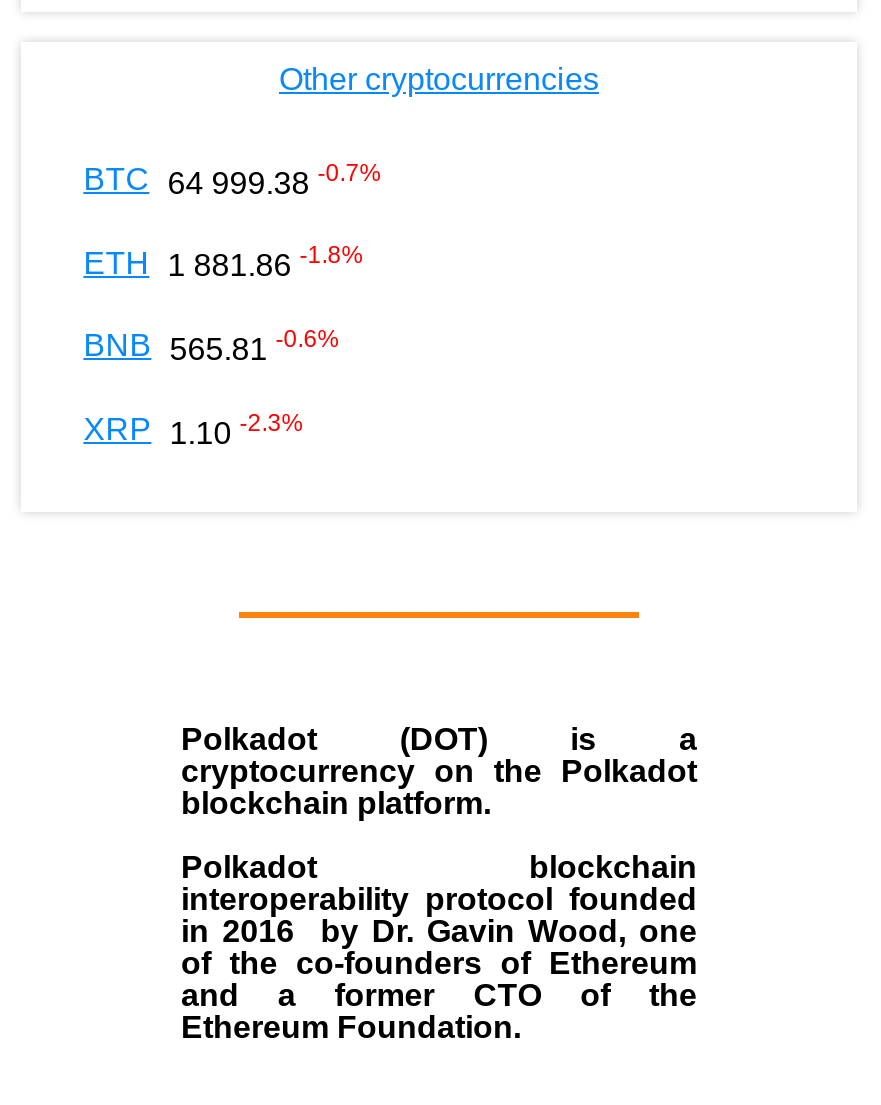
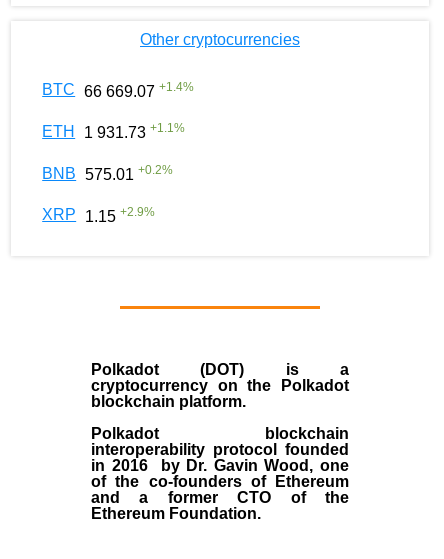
[83,159,381,200] BTC 64 999.38 -0.7% -> [42,79,194,100] BTC 66 669.07 +1.4%
[83,242,363,283] ETH 1 881.86 -1.8% -> [42,121,185,141] ETH 1 931.73 +1.1%
[83,326,339,366] BNB 565.81 -0.6% -> [42,163,173,183] BNB 575.01 +0.2%
[83,409,303,450] XRP 1.10 -2.3% -> [42,205,155,225] XRP 1.15 +2.9%

